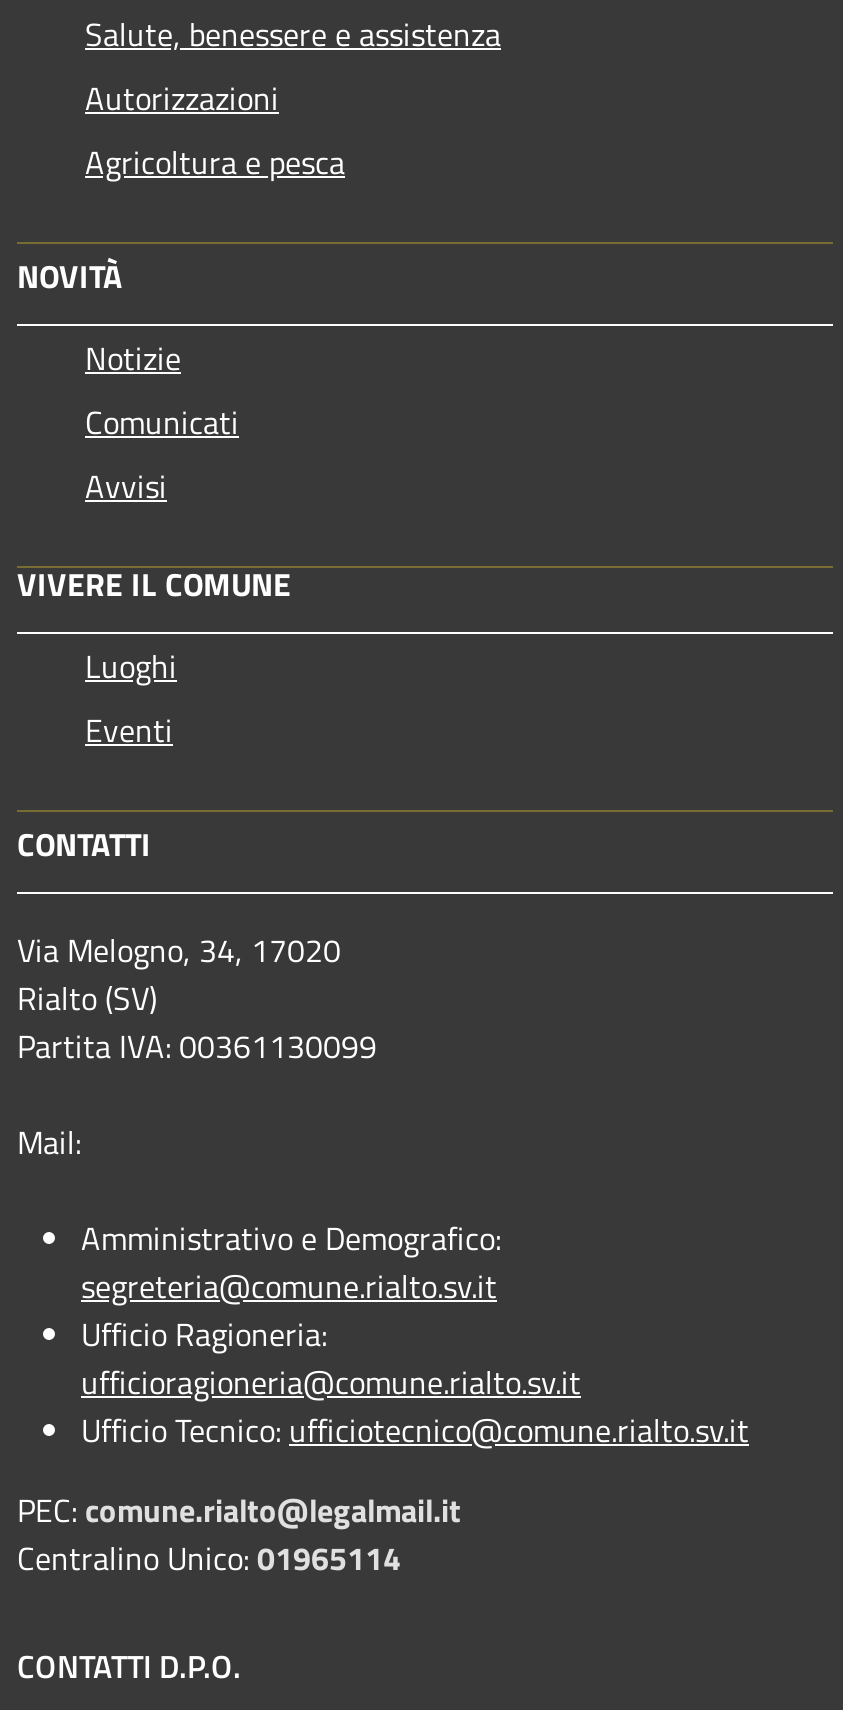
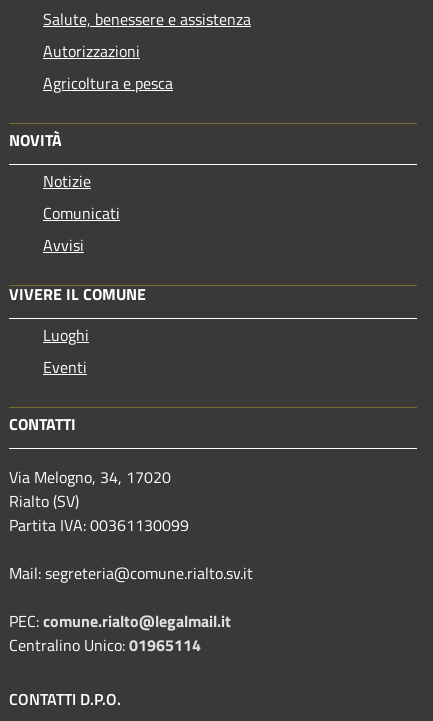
[17,1117,749,1453] Mail: | Amministrativo e Demografico: | segreteria@comune.rialto.sv.it | Ufficio Ragioneria: | ufficioragioneria@comune.rialto.sv.it | Ufficio Tecnico: ufficiotecnico@comune.rialto.sv.it -> [9,561,253,585] Mail: segreteria@comune.rialto.sv.it

